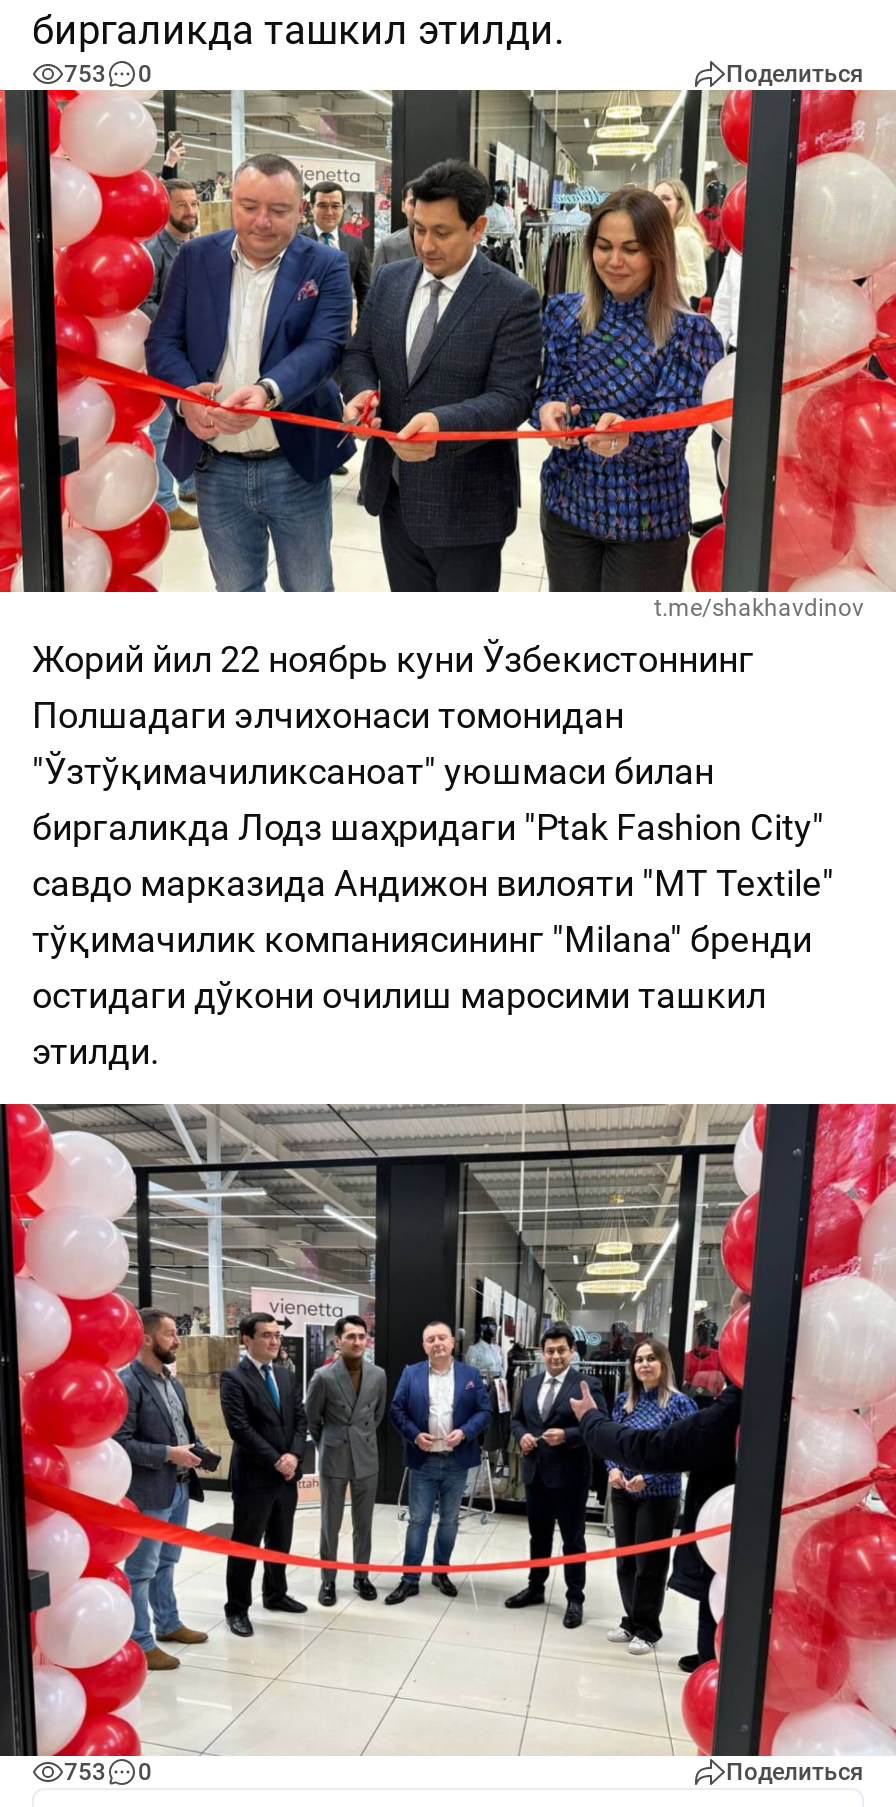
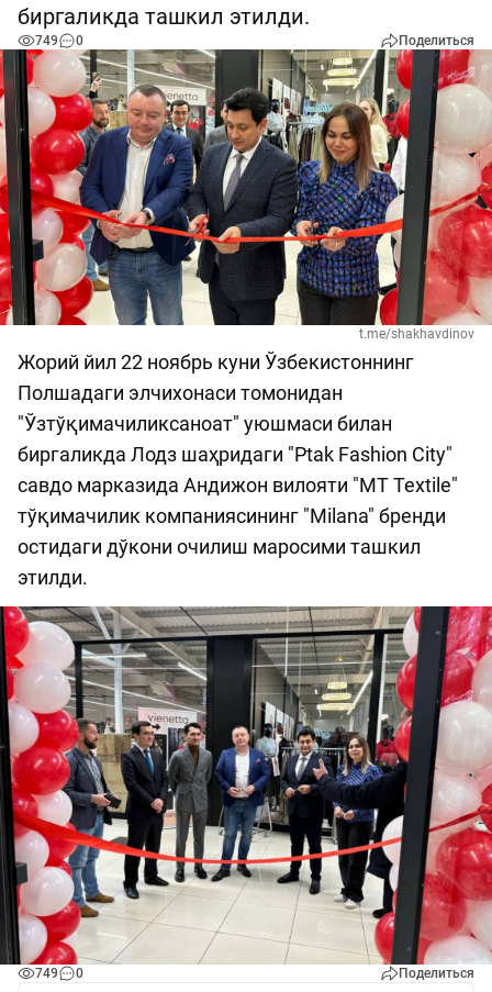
[64,60,152,88] 753 0 -> [35,33,83,48] 749 0
[64,1758,152,1786] 753 0 -> [35,966,83,981] 749 0

